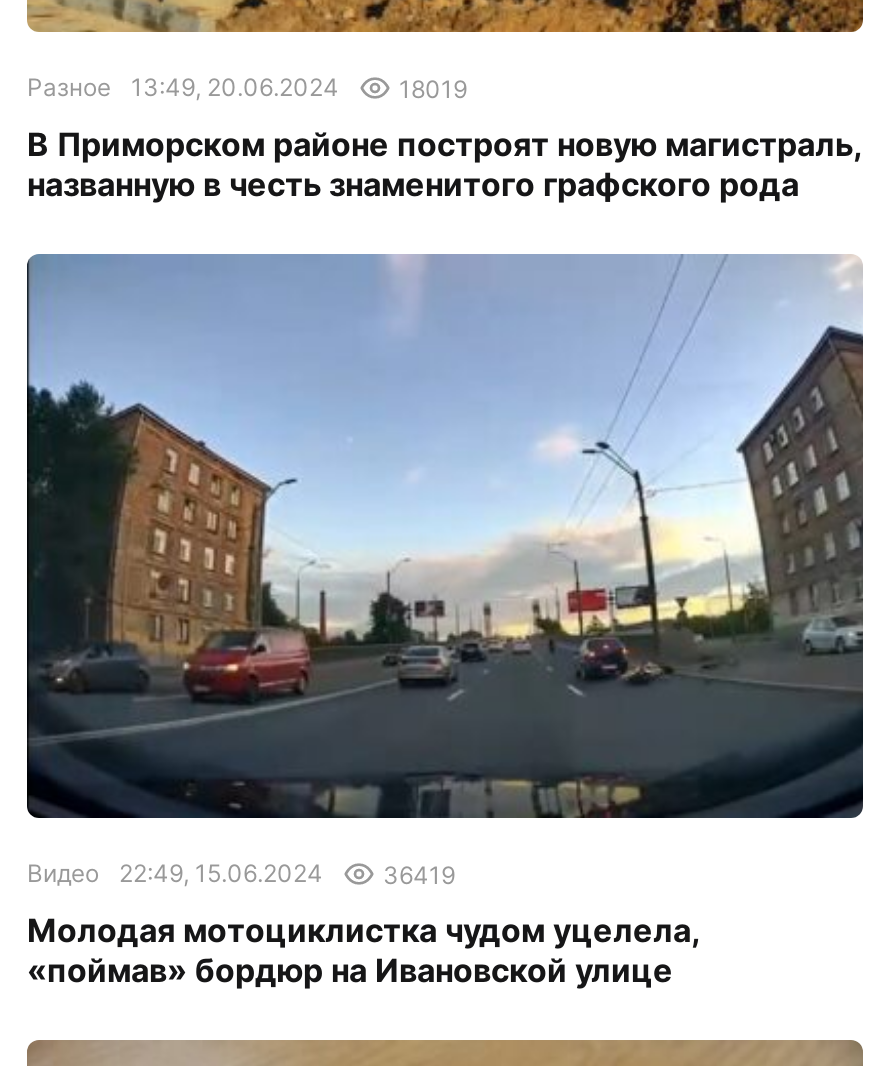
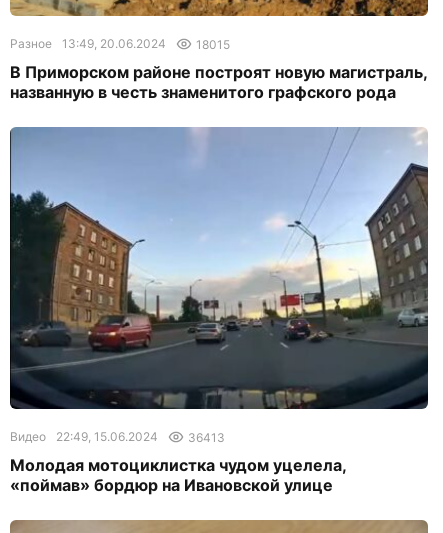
[27,72,467,104] Разное 13:49, 20.06.2024 18019 -> [10,36,230,52] Разное 13:49, 20.06.2024 18015
[27,859,455,890] Видео 22:49, 15.06.2024 36419 -> [10,429,225,445] Видео 22:49, 15.06.2024 36413

